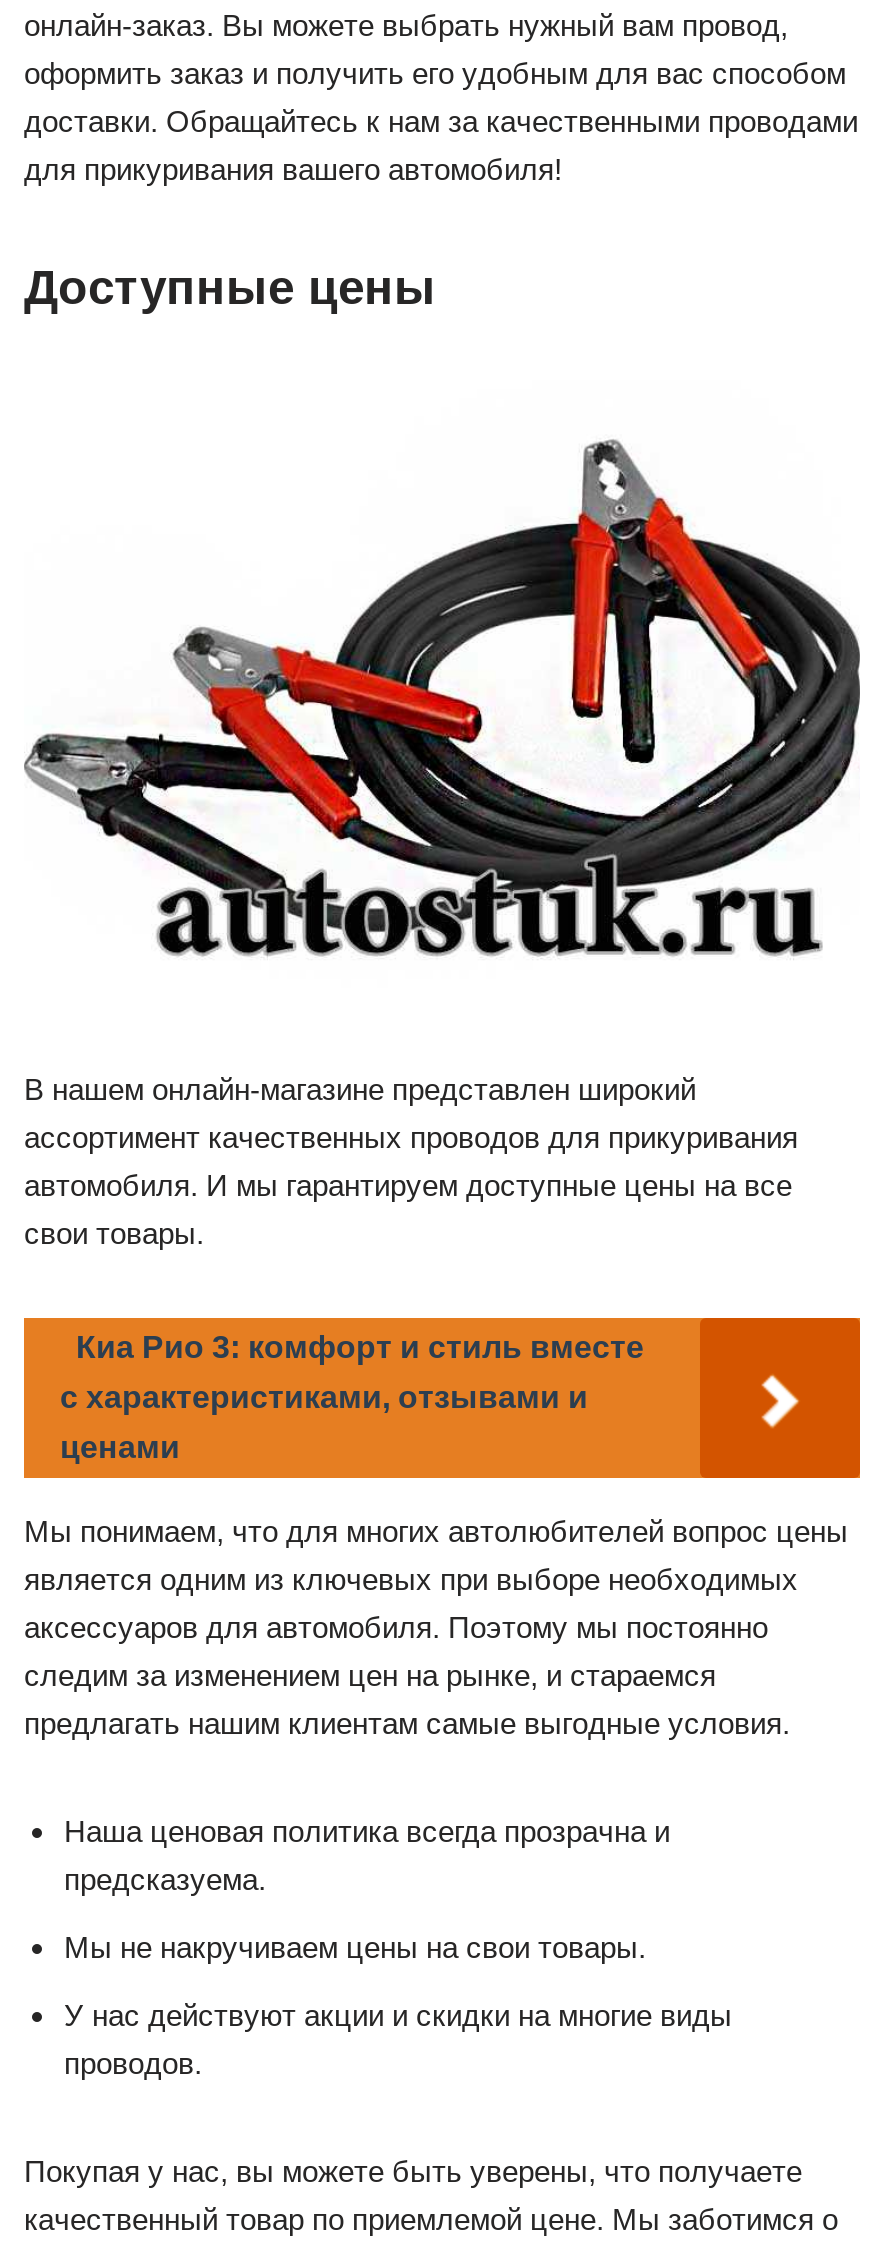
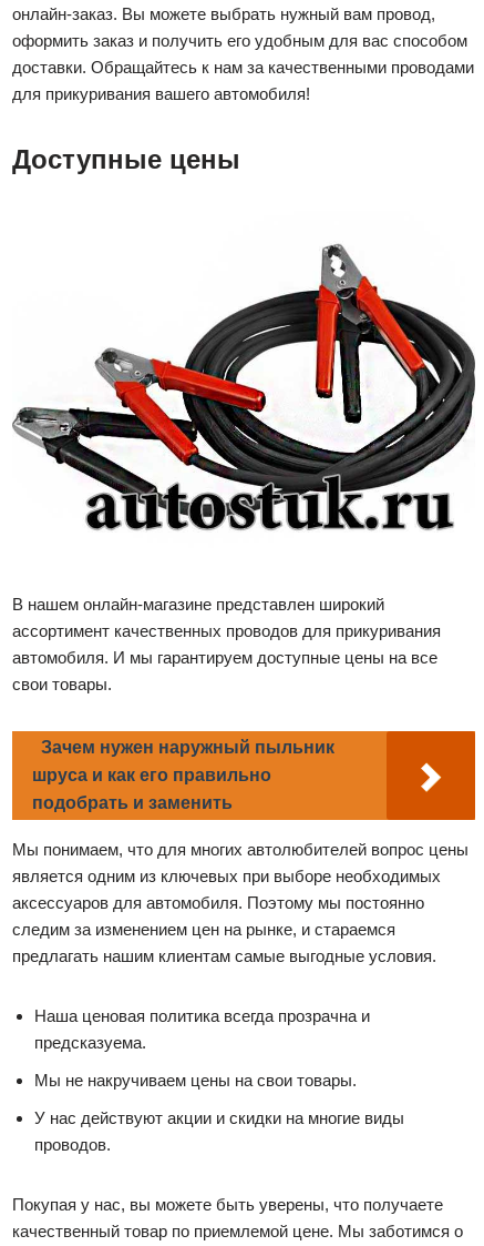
[76,1331,644,1365] Киа Рио 3: комфорт и стиль вместе -> [41,738,334,757] Зачем нужен наружный пыльник
[60,1381,588,1415] с характеристиками, отзывами и -> [32,766,271,785] шруса и как его правильно
[60,1431,180,1465] ценами -> [32,794,233,813] подобрать и заменить

